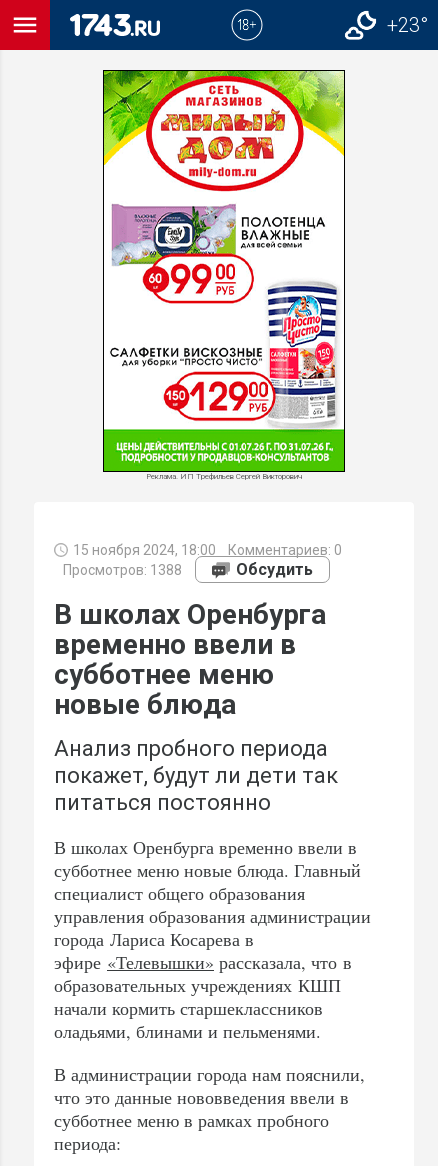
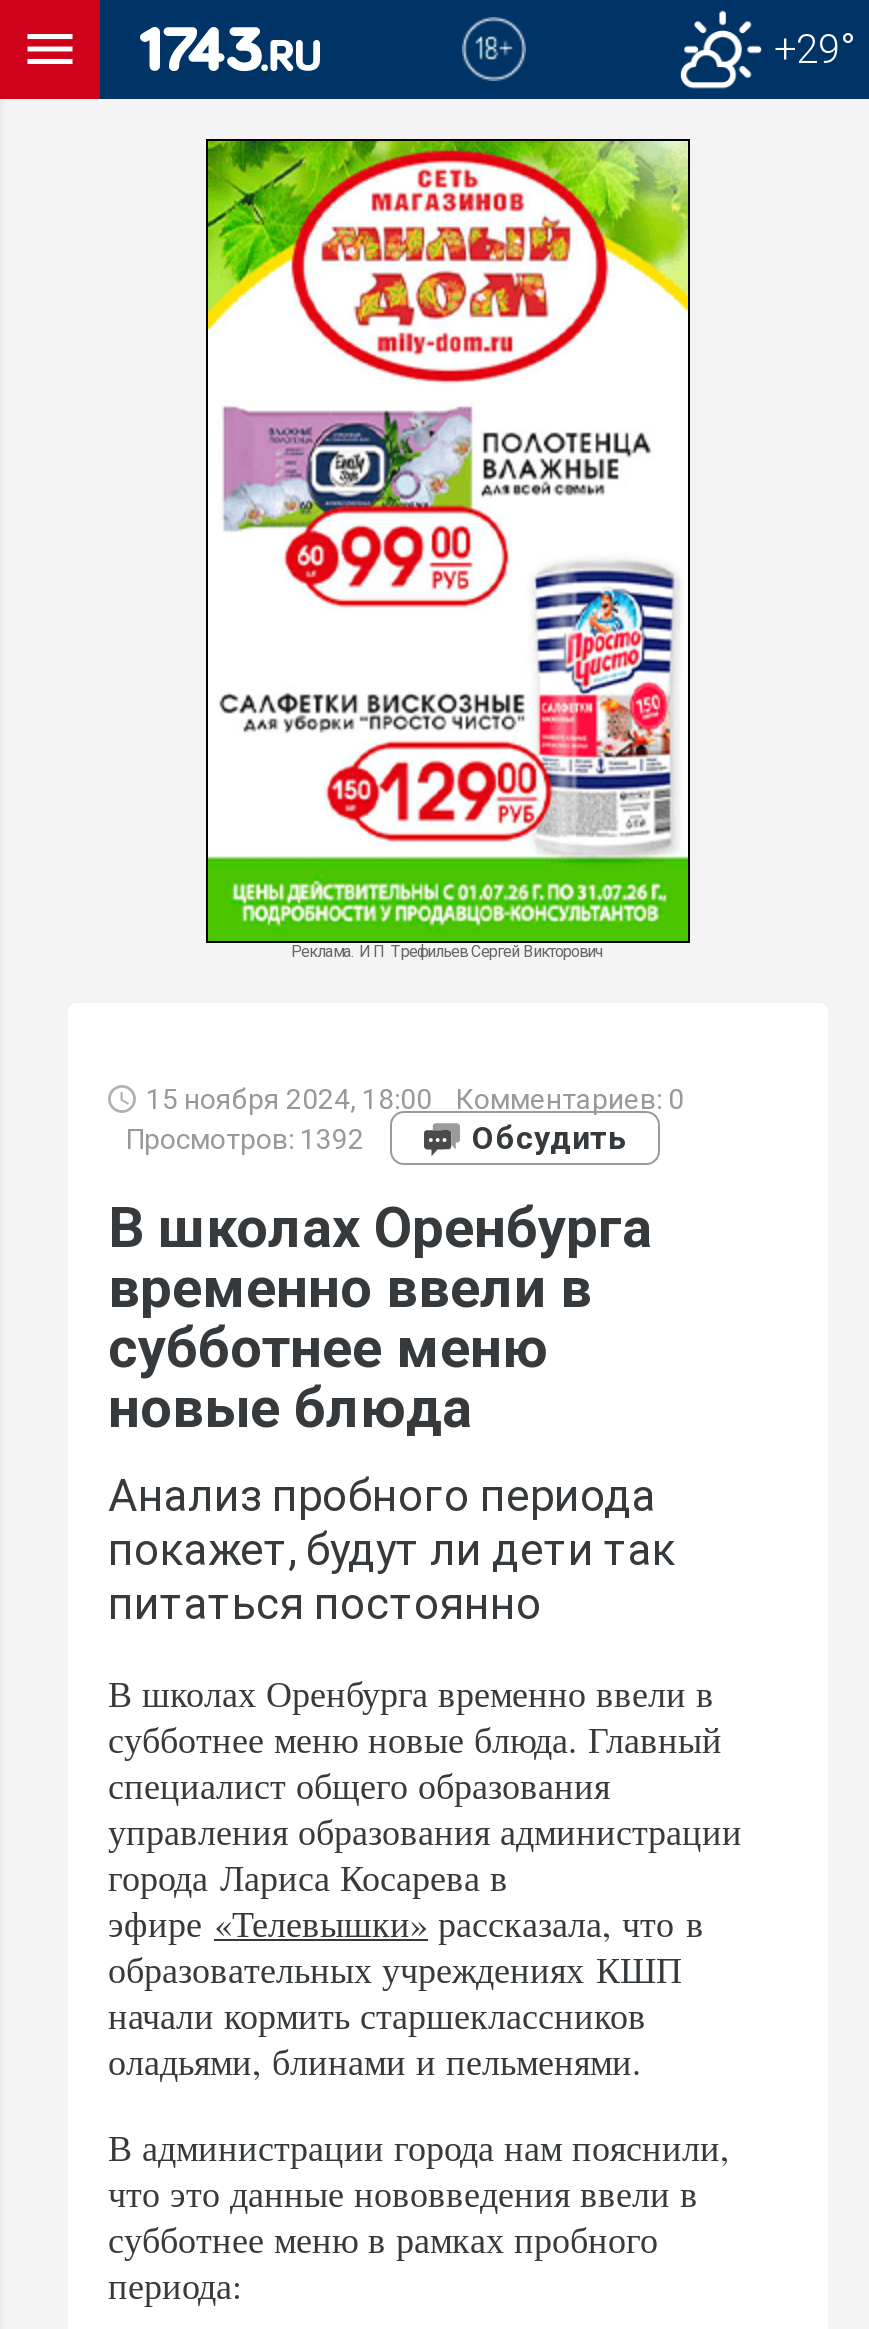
[340,6,428,45] [image] | +23° -> [678,9,856,91] [image] | +29°
[54,562,185,578] Просмотров: 1388 -> [108,1123,370,1155] Просмотров: 1392

